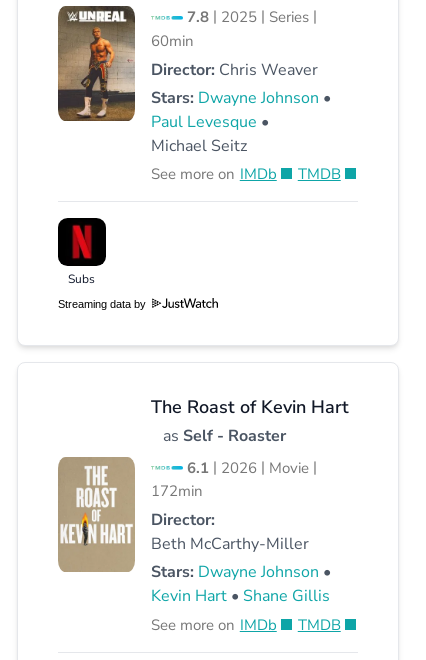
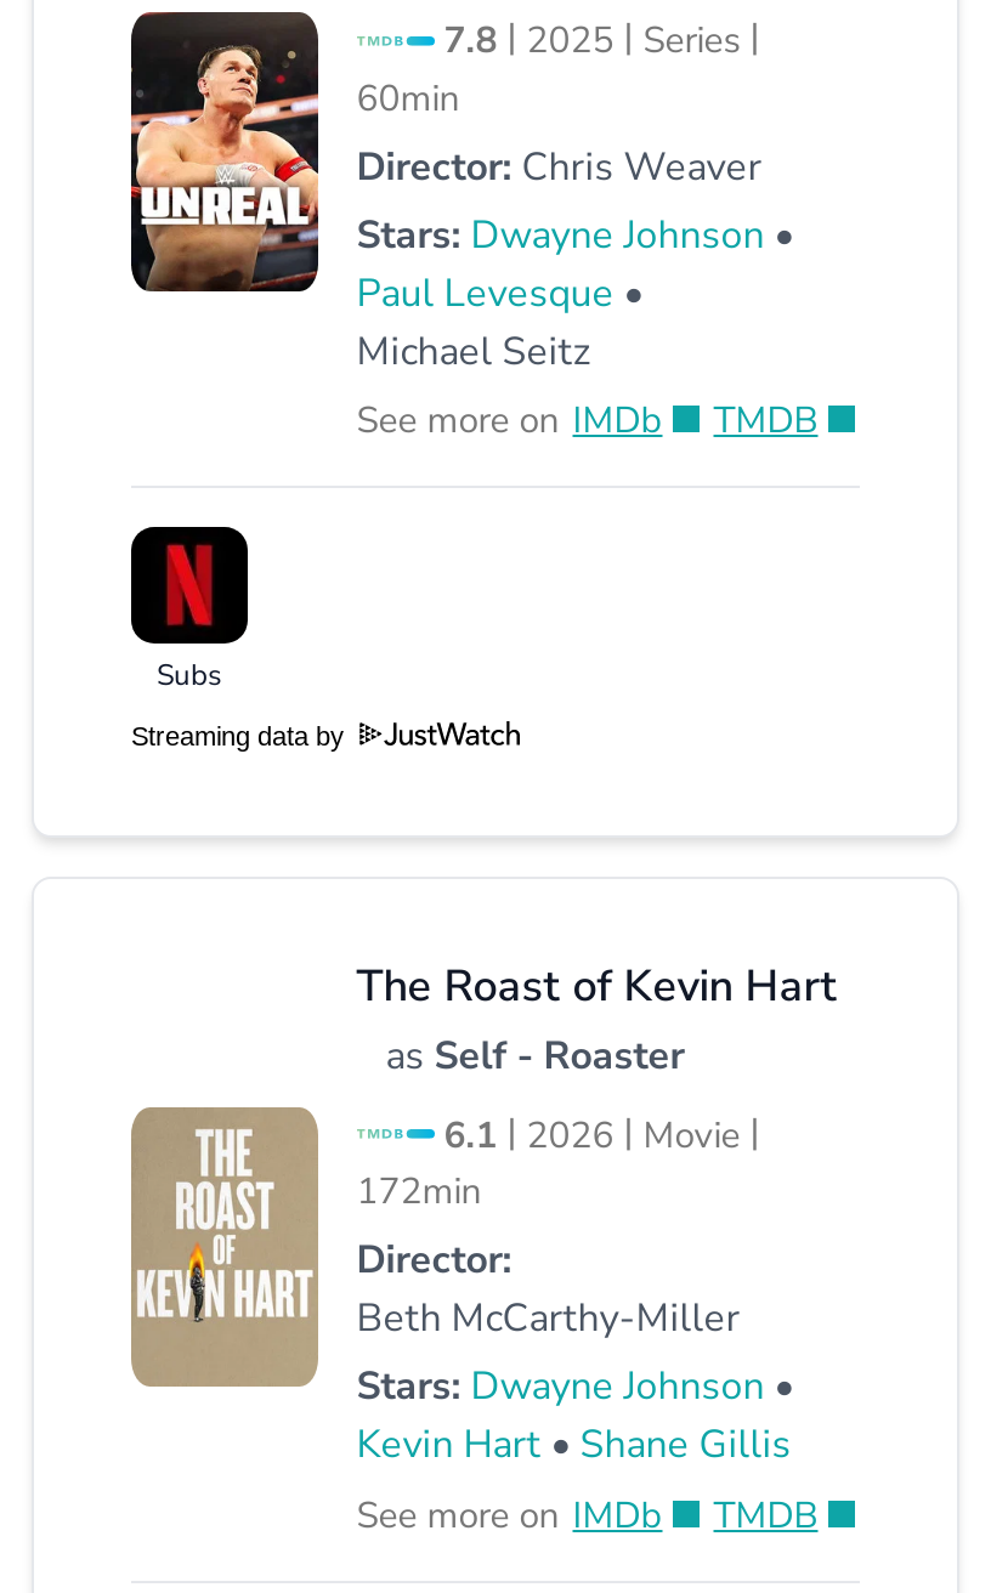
[57,7,136,122] [image] -> [129,17,321,294] [image]

